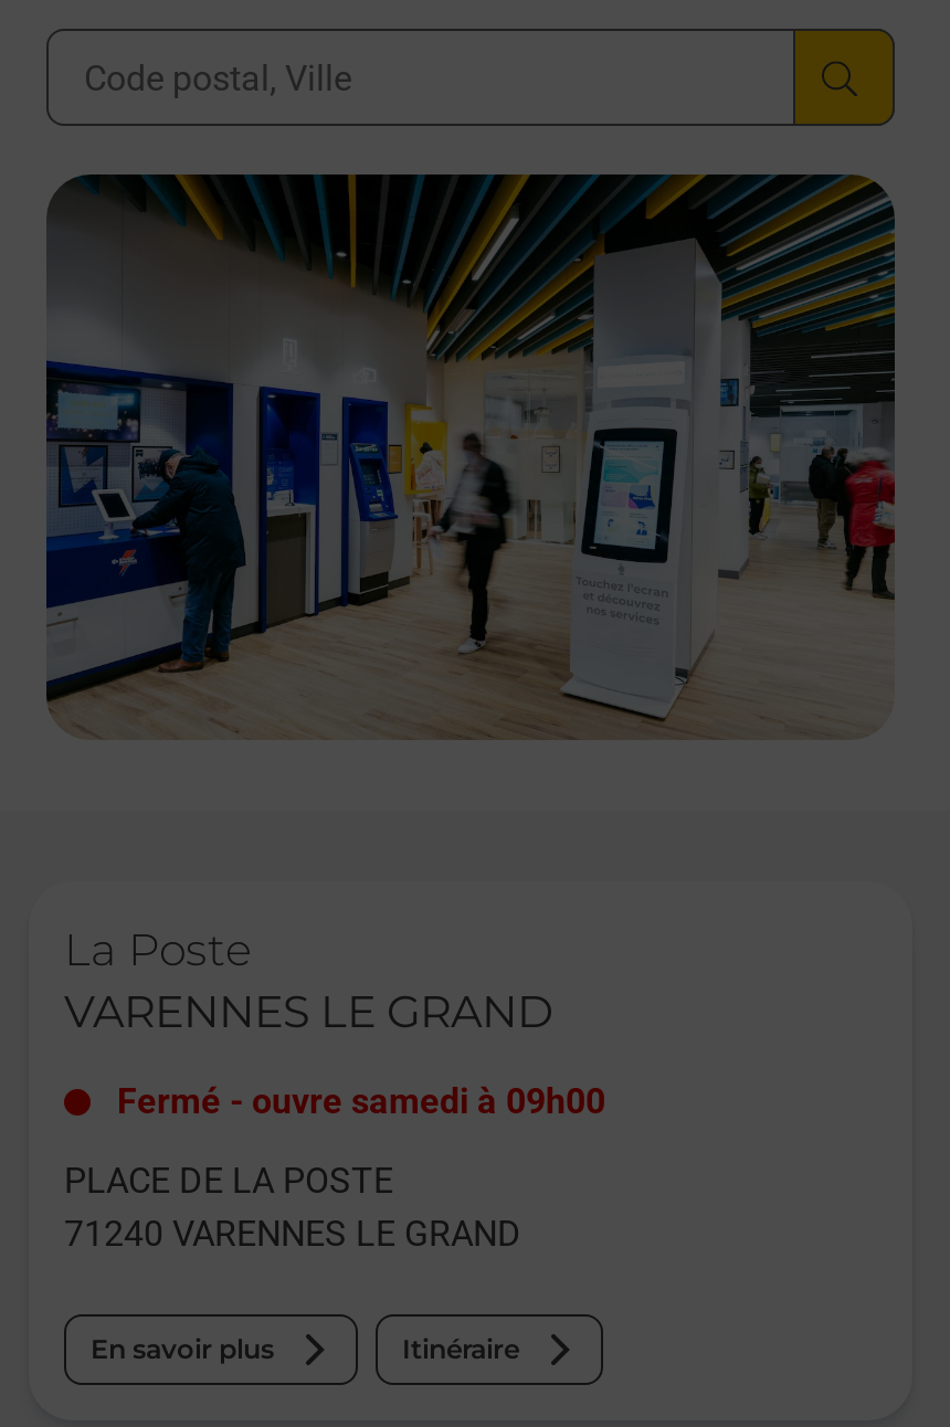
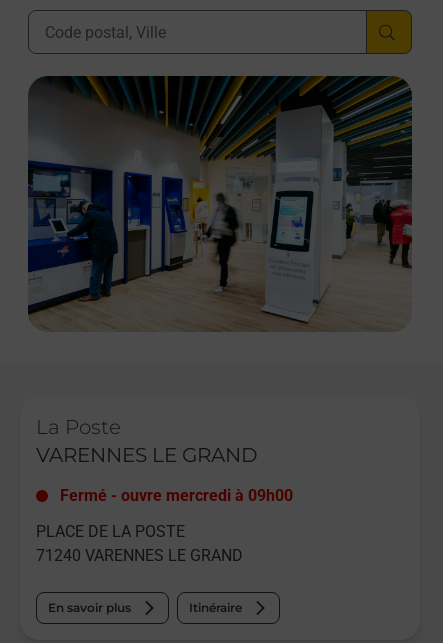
[117,1080,605,1122] Fermé - ouvre samedi à 09h00 -> [60,486,293,505] Fermé - ouvre mercredi à 09h00

